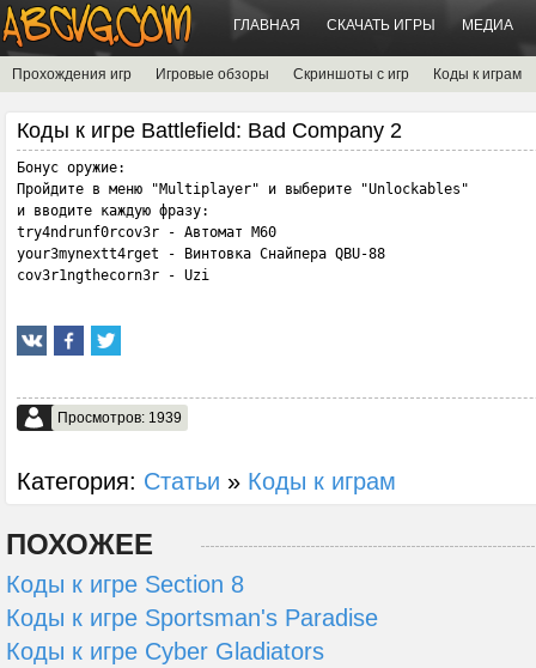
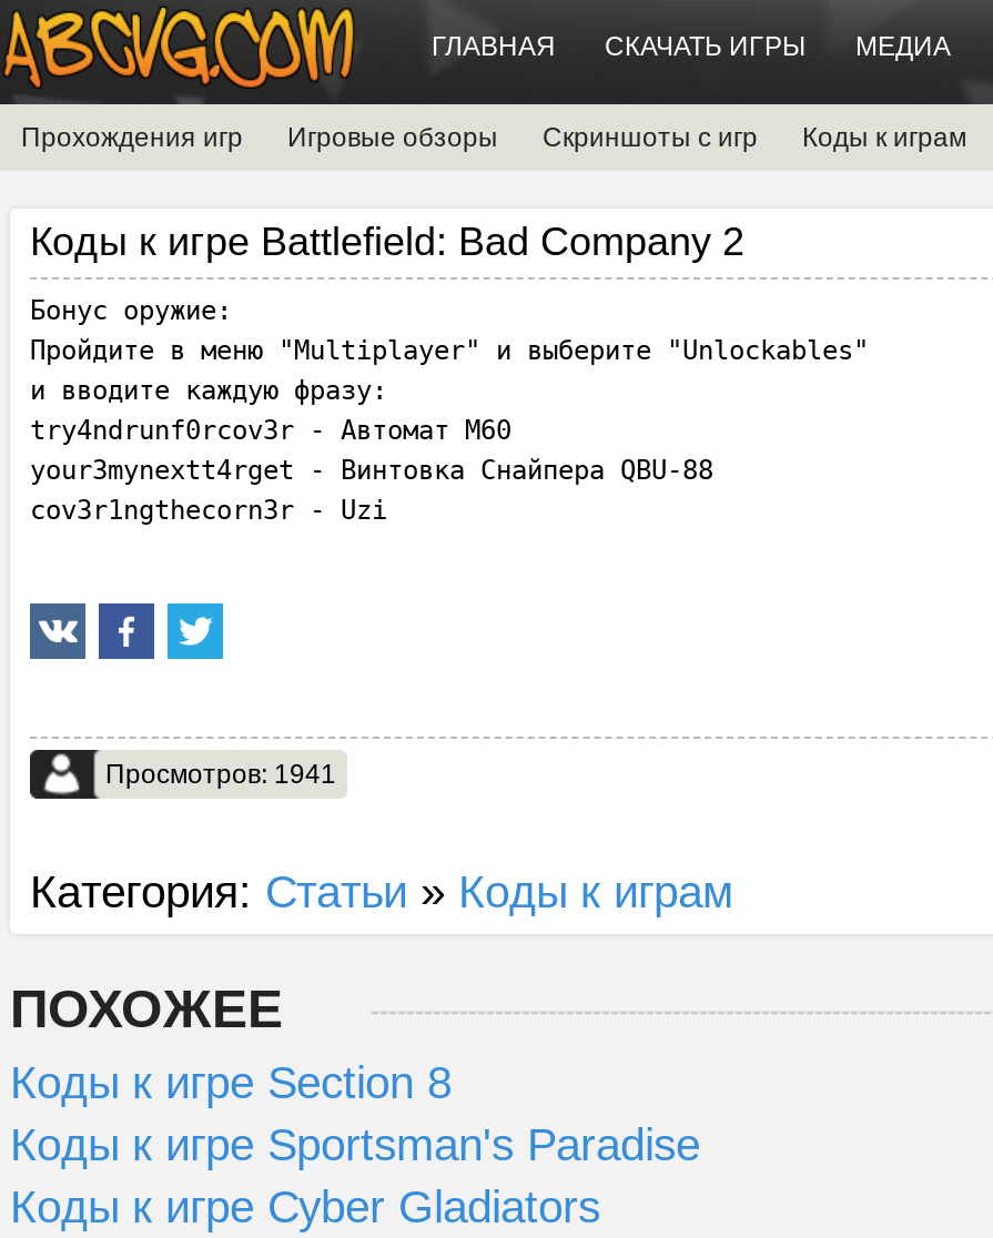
[57,409,182,426] Просмотров: 1939 -> [105,759,336,790] Просмотров: 1941

